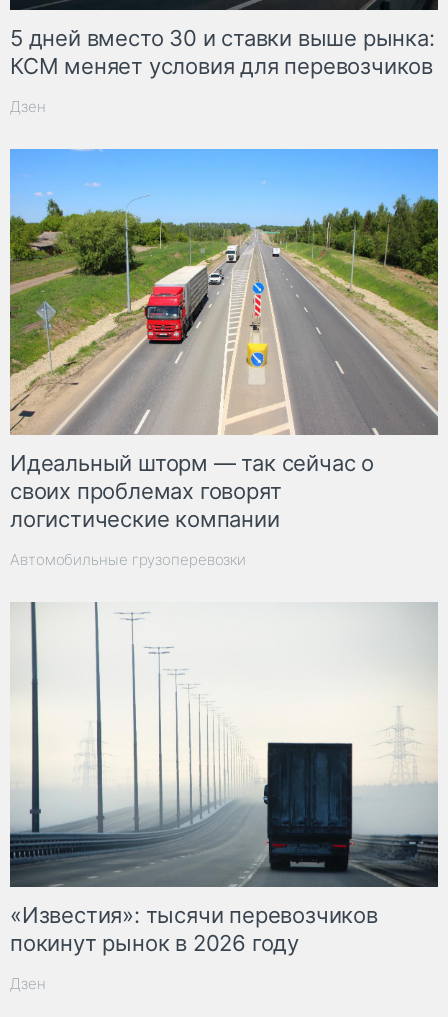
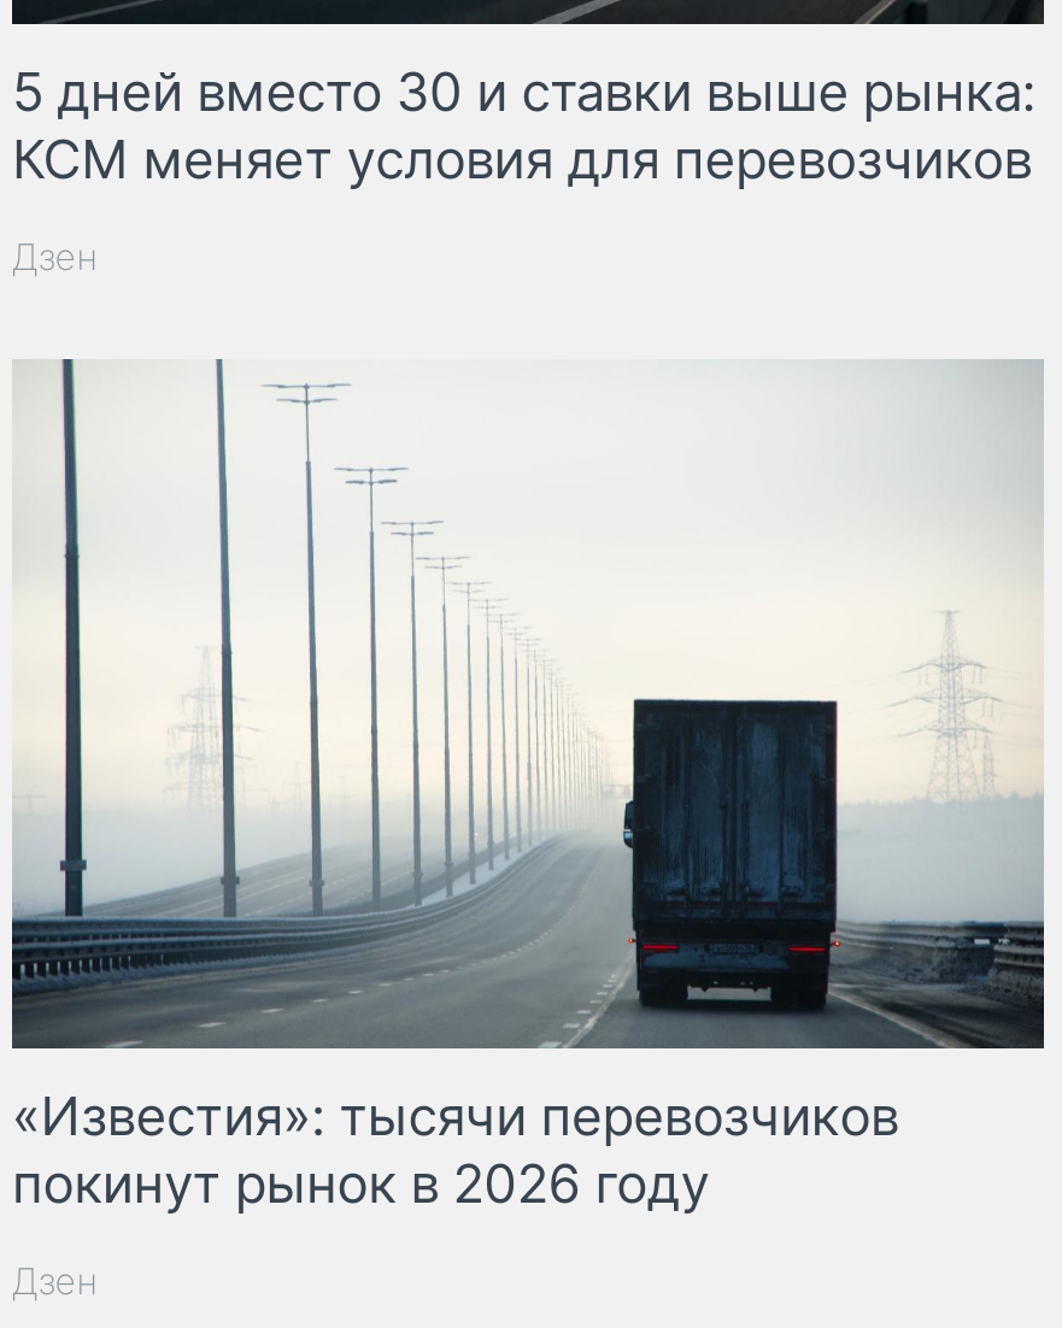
[9,148,439,568] [image] | Идеальный шторм — так сейчас о | своих проблемах говорят | логистические компании | Автомобильные грузоперевозки -> none

